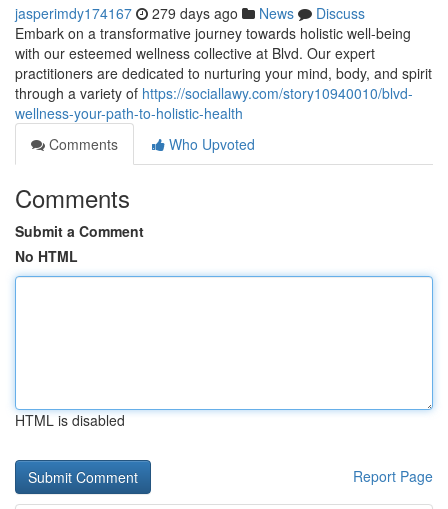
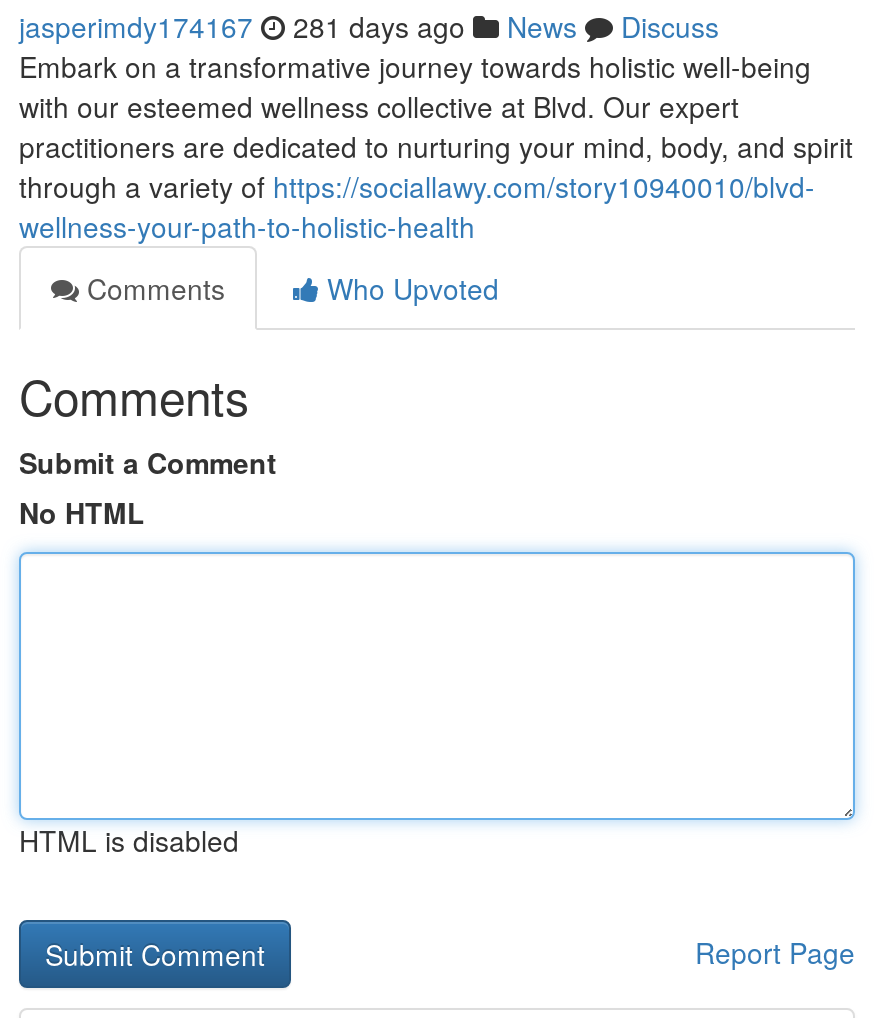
[15,3,365,23] jasperimdy174167 279 days ago News Discuss -> [19,6,719,46] jasperimdy174167 281 days ago News Discuss

